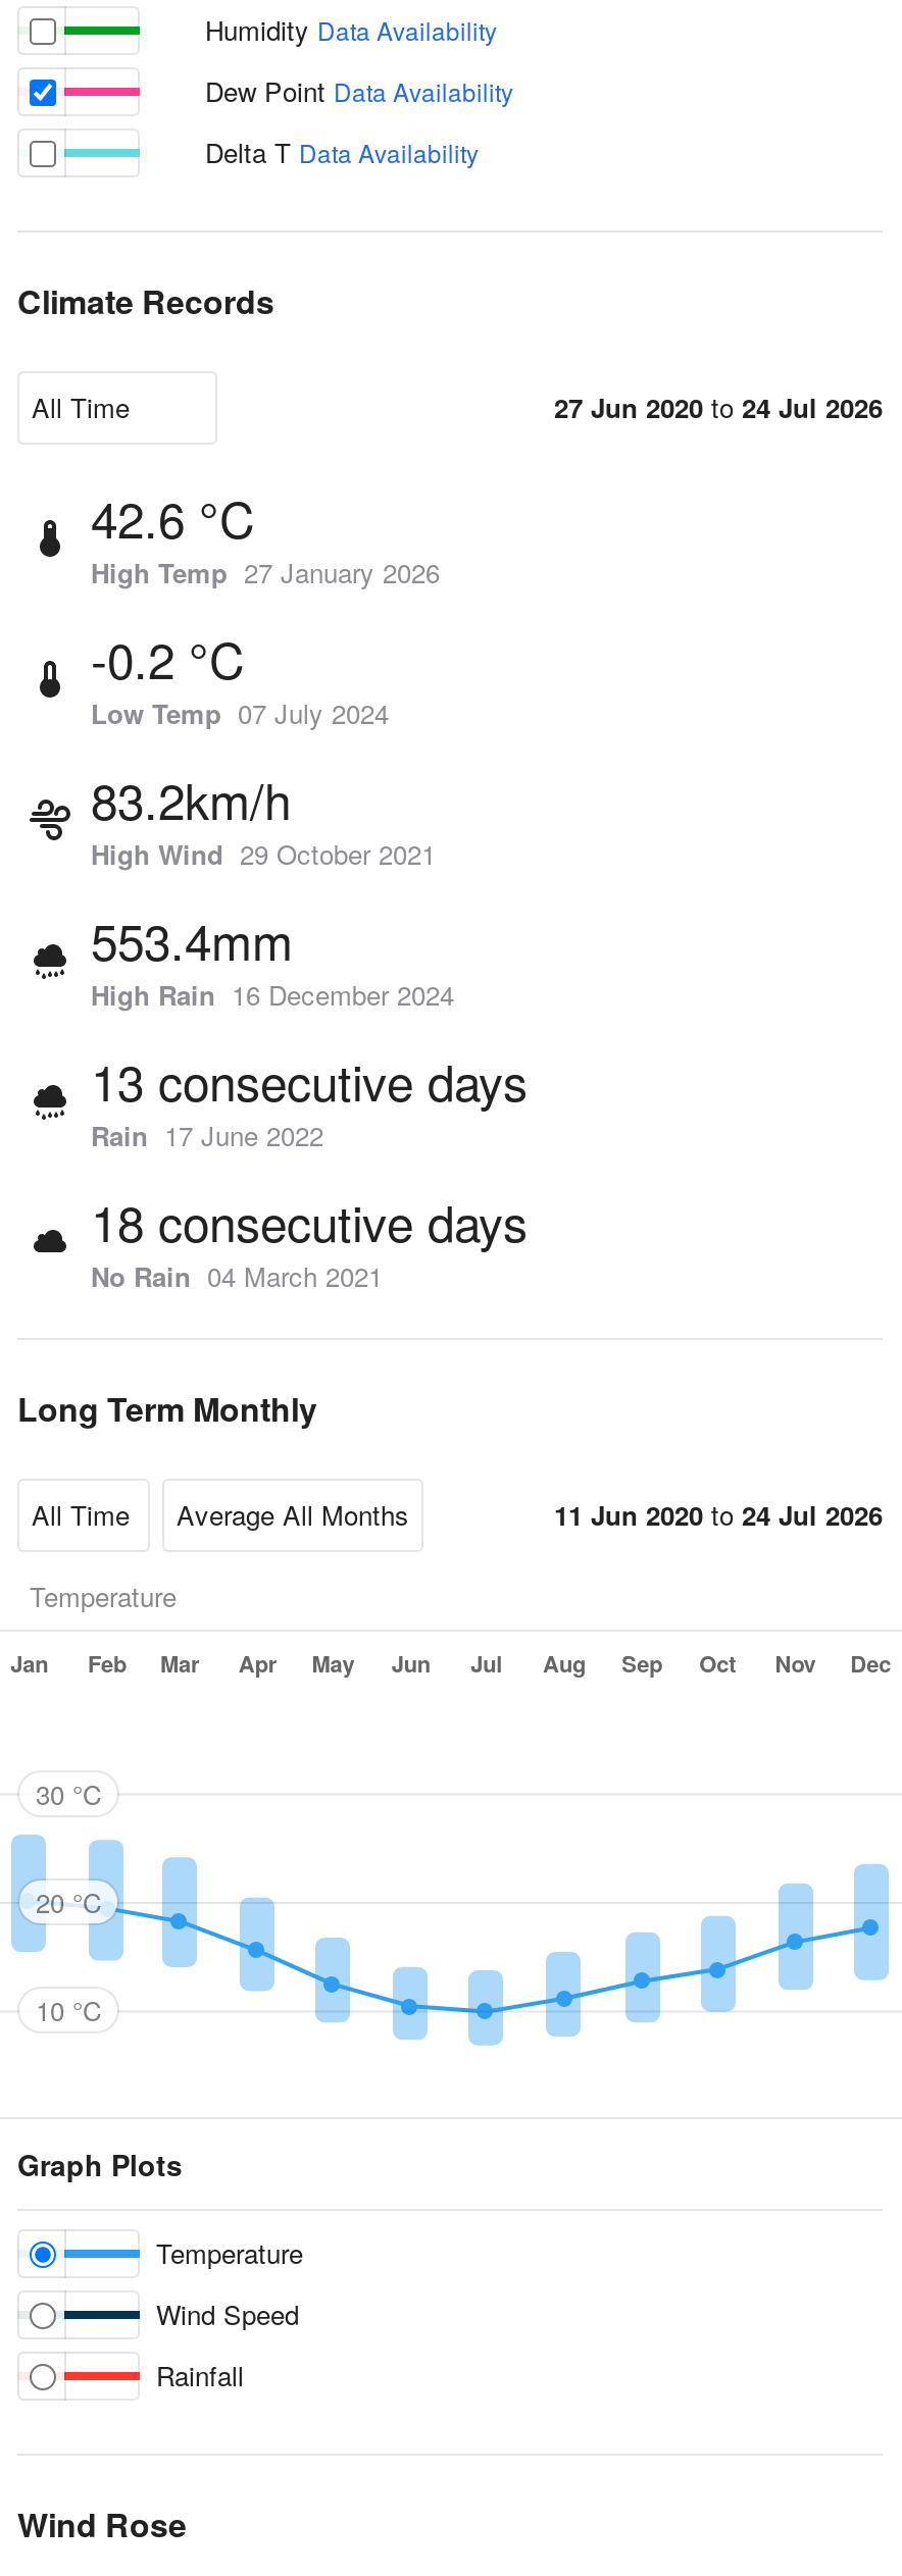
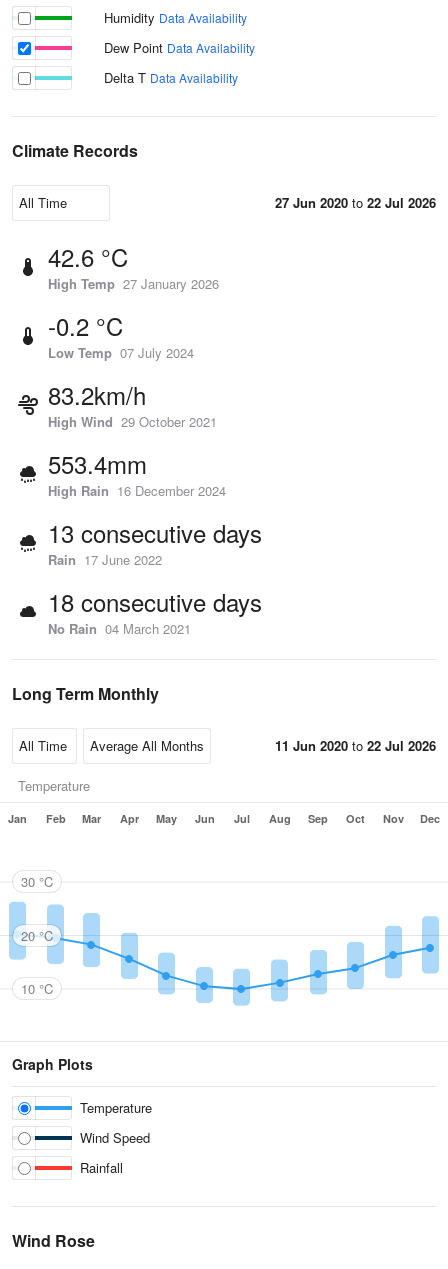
[554,388,883,426] 27 Jun 2020 to 24 Jul 2026 -> [275,193,436,212] 27 Jun 2020 to 22 Jul 2026
[554,1495,883,1534] 11 Jun 2020 to 24 Jul 2026 -> [275,736,436,755] 11 Jun 2020 to 22 Jul 2026

